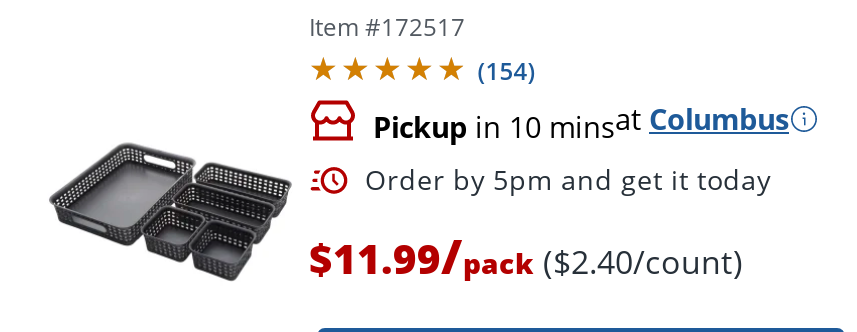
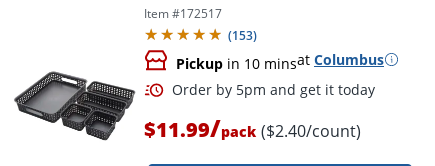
[477,53,535,87] (154) -> [228,27,257,44] (153)

